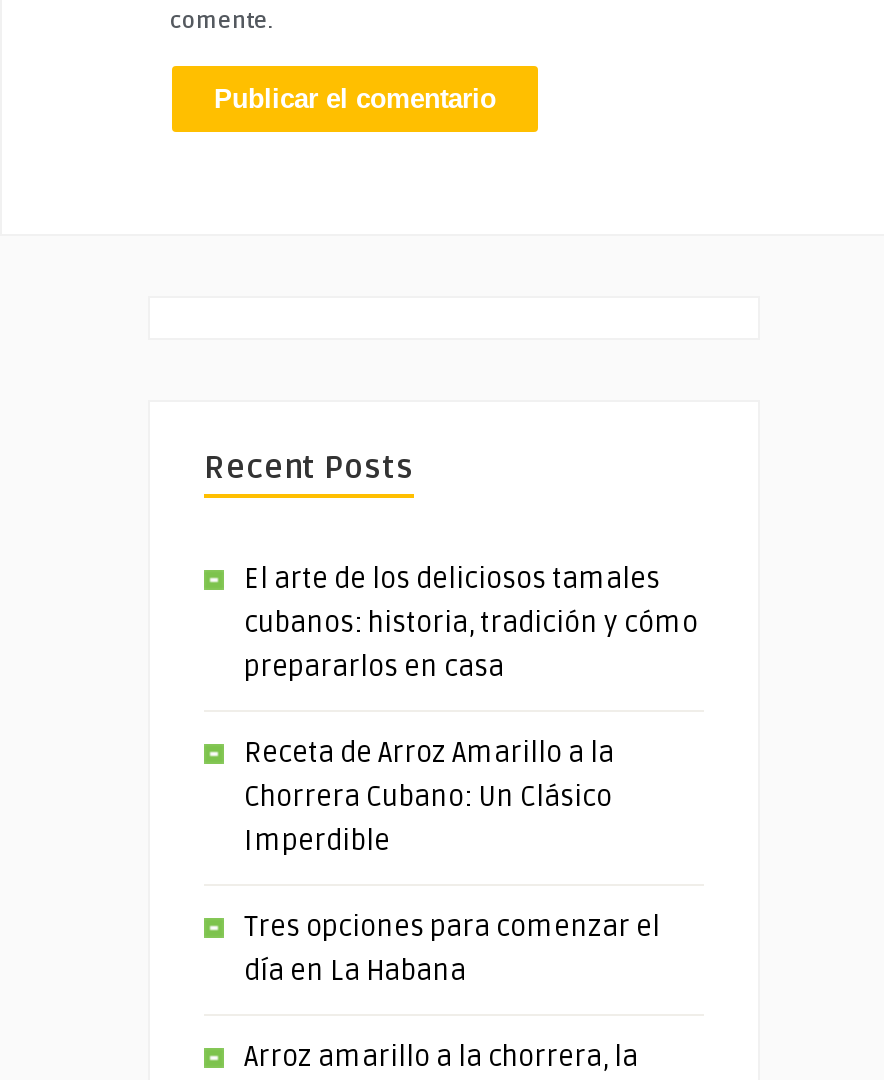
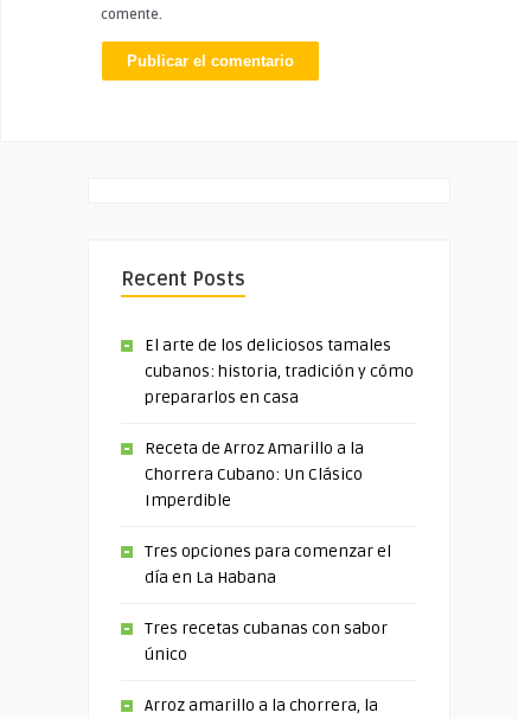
none -> [145,619,388,665] Tres recetas cubanas con sabor | único

